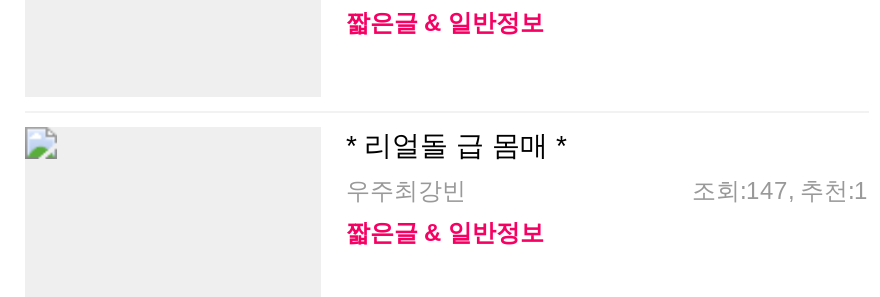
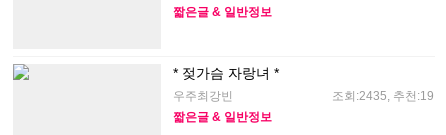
[346,130,566,162] * 리얼돌 급 몸매 * -> [173,65,279,81] * 젖가슴 자랑녀 *
[692,178,868,206] 조회:147, 추천:1 -> [332,89,434,103] 조회:2435, 추천:19

